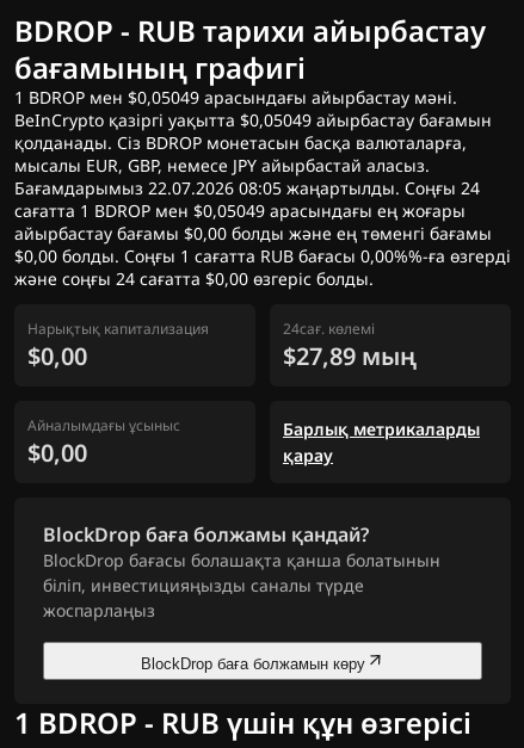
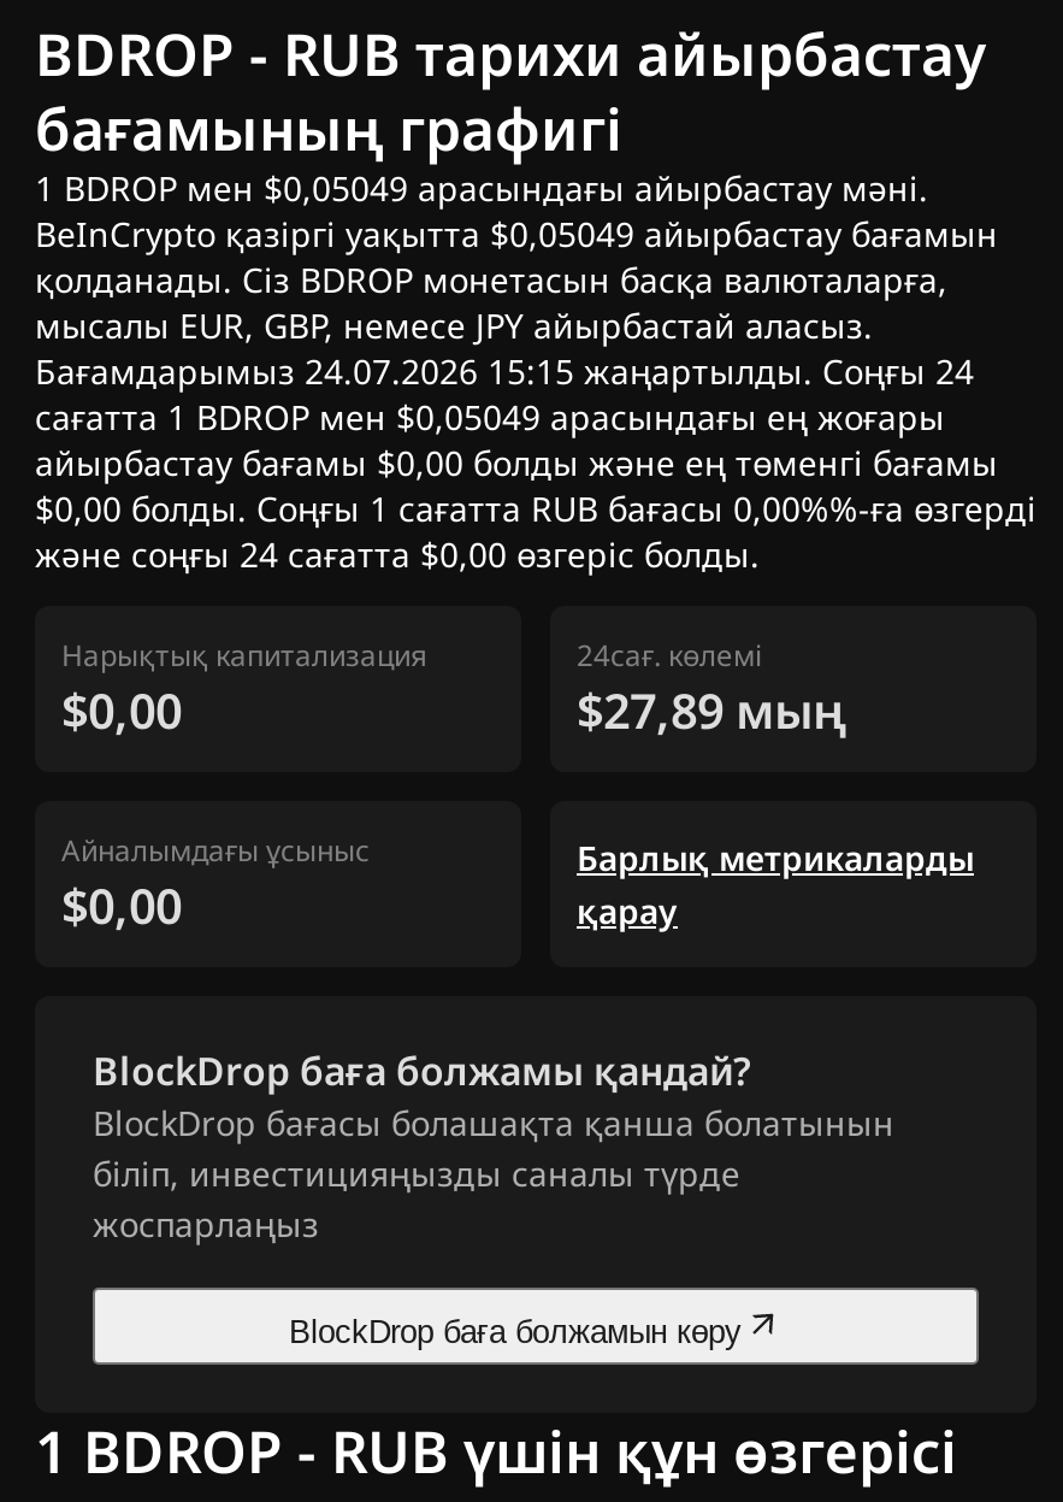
[14,177,480,199] Бағамдарымыз 22.07.2026 08:05 жаңартылды. Соңғы 24 -> [35,348,974,394] Бағамдарымыз 24.07.2026 15:15 жаңартылды. Соңғы 24

